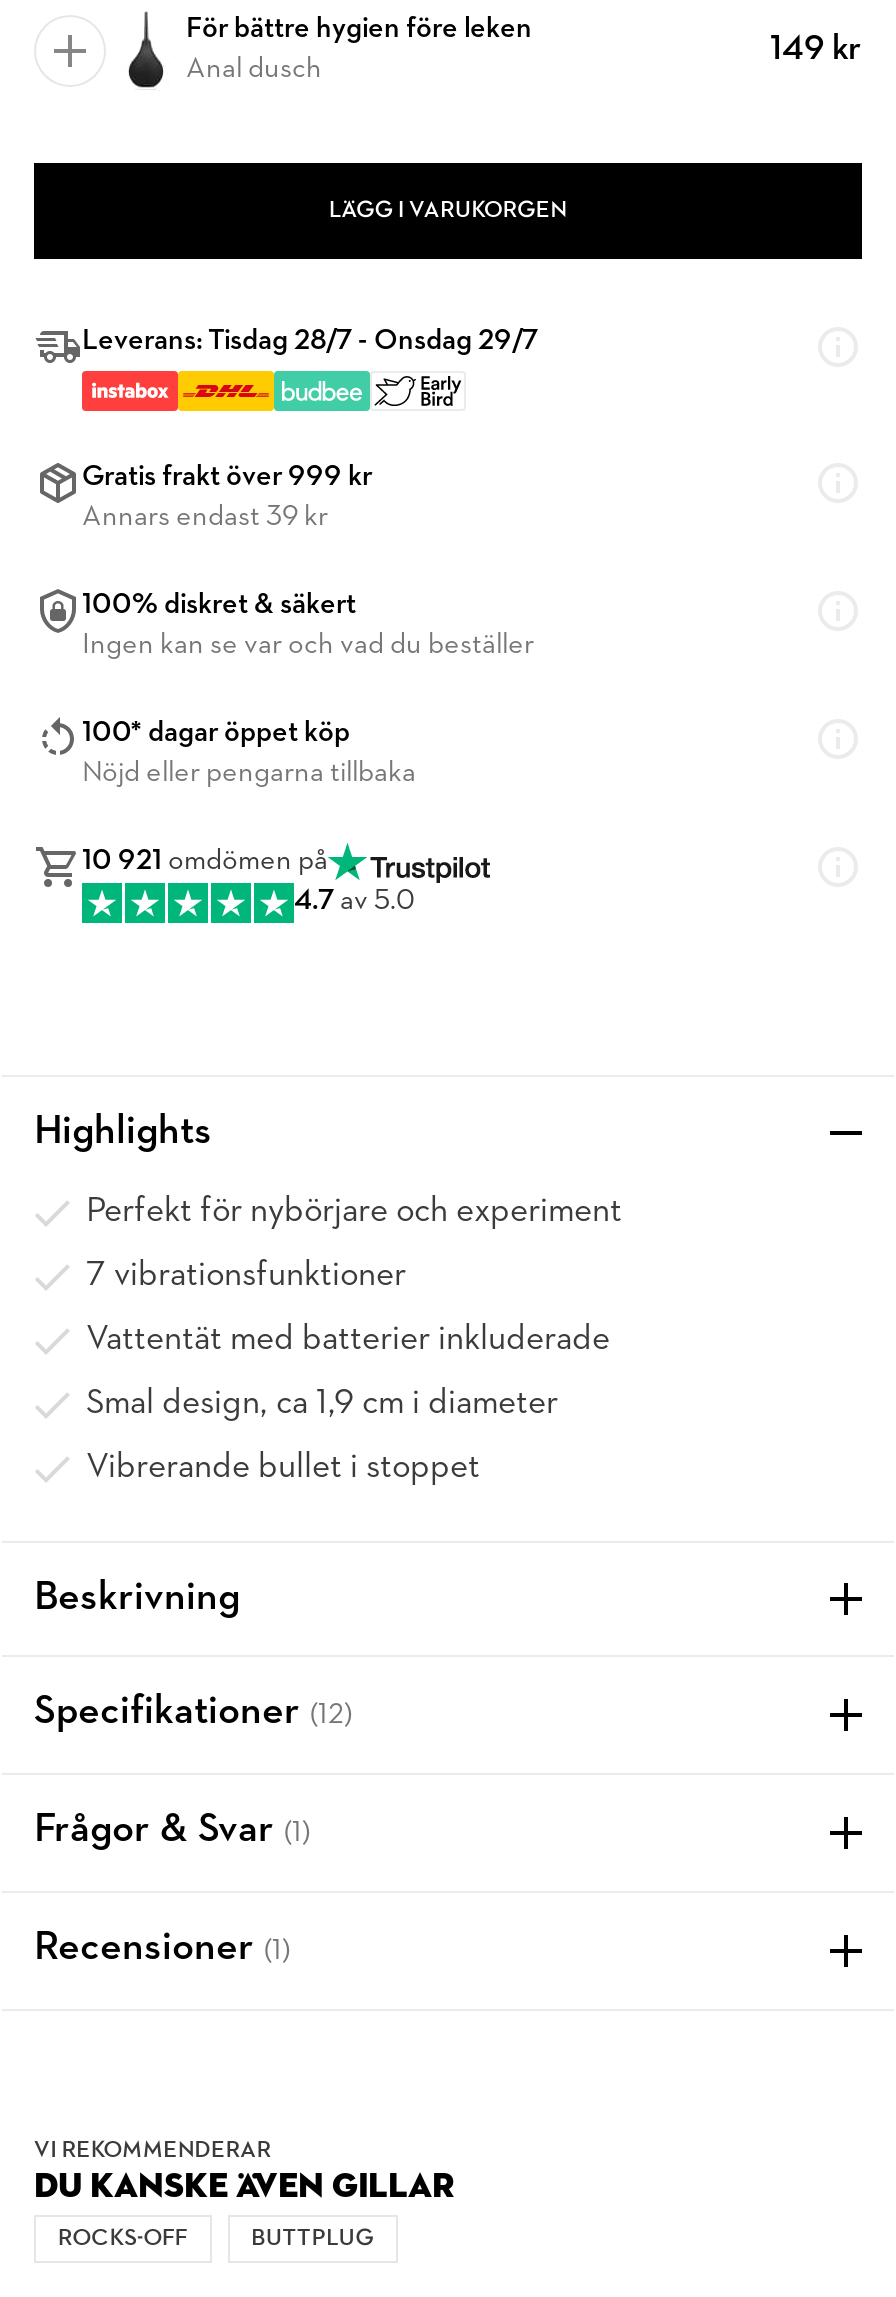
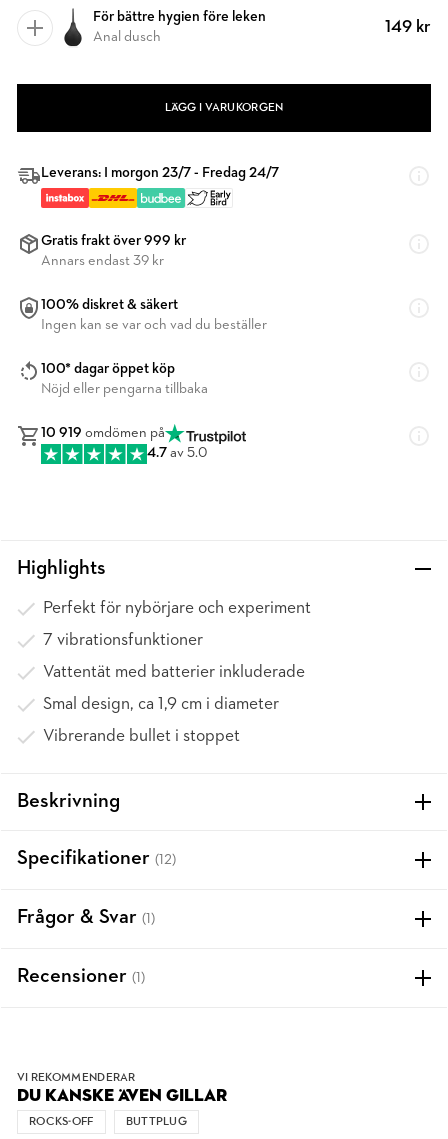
[82,327,538,357] Leverans: Tisdag 28/7 - Onsdag 29/7 -> [41,166,279,181] Leverans: I morgon 23/7 - Fredag 24/7
[82,847,328,877] 10 921 omdömen på -> [41,426,165,441] 10 919 omdömen på

